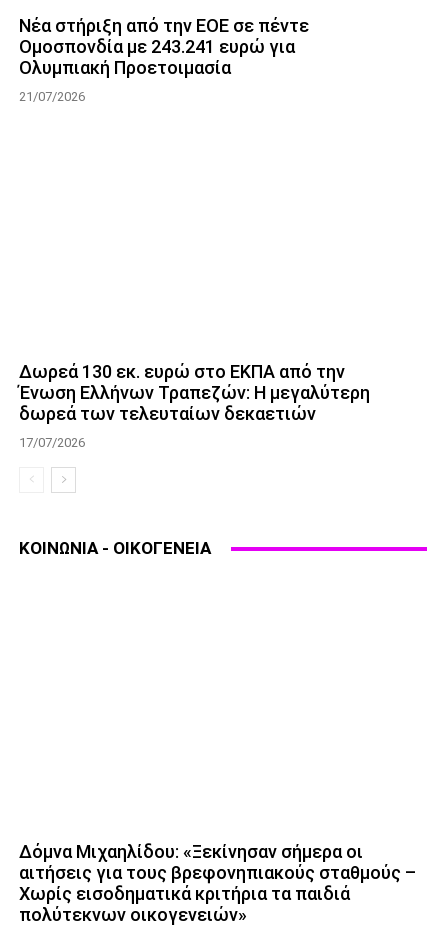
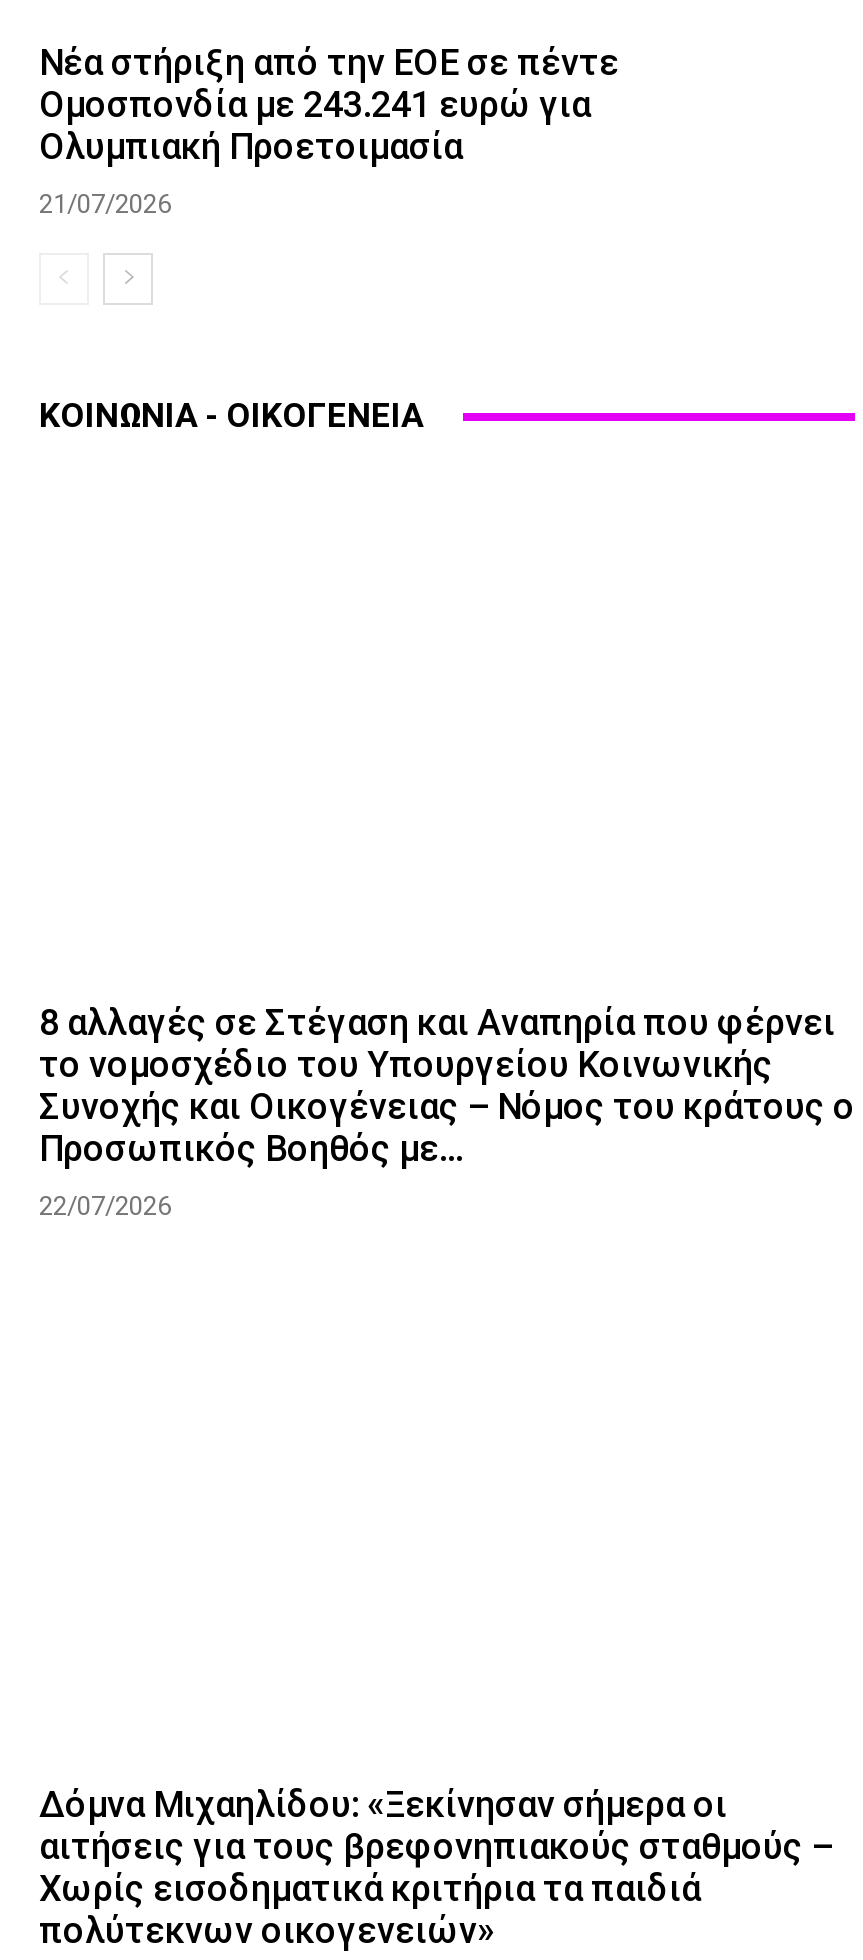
[19,361,370,450] Δωρεά 130 εκ. ευρώ στο ΕΚΠΑ από την | Ένωση Ελλήνων Τραπεζών: Η μεγαλύτερη | δωρεά των τελευταίων δεκαετιών | 17/07/2026 -> none
moved [19,538,211,558] -> [39,396,423,436]: ΚΟΙΝΩΝΙΑ - ΟΙΚΟΓΕΝΕΙΑ
none -> [39,1001,855,1221] 8 αλλαγές σε Στέγαση και Αναπηρία που φέρνει | το νομοσχέδιο του Υπουργείου Κοινωνικής | Συνοχής και Οικογένειας – Νόμος του κράτους ο | Προσωπικός Βοηθός με... | 22/07/2026

